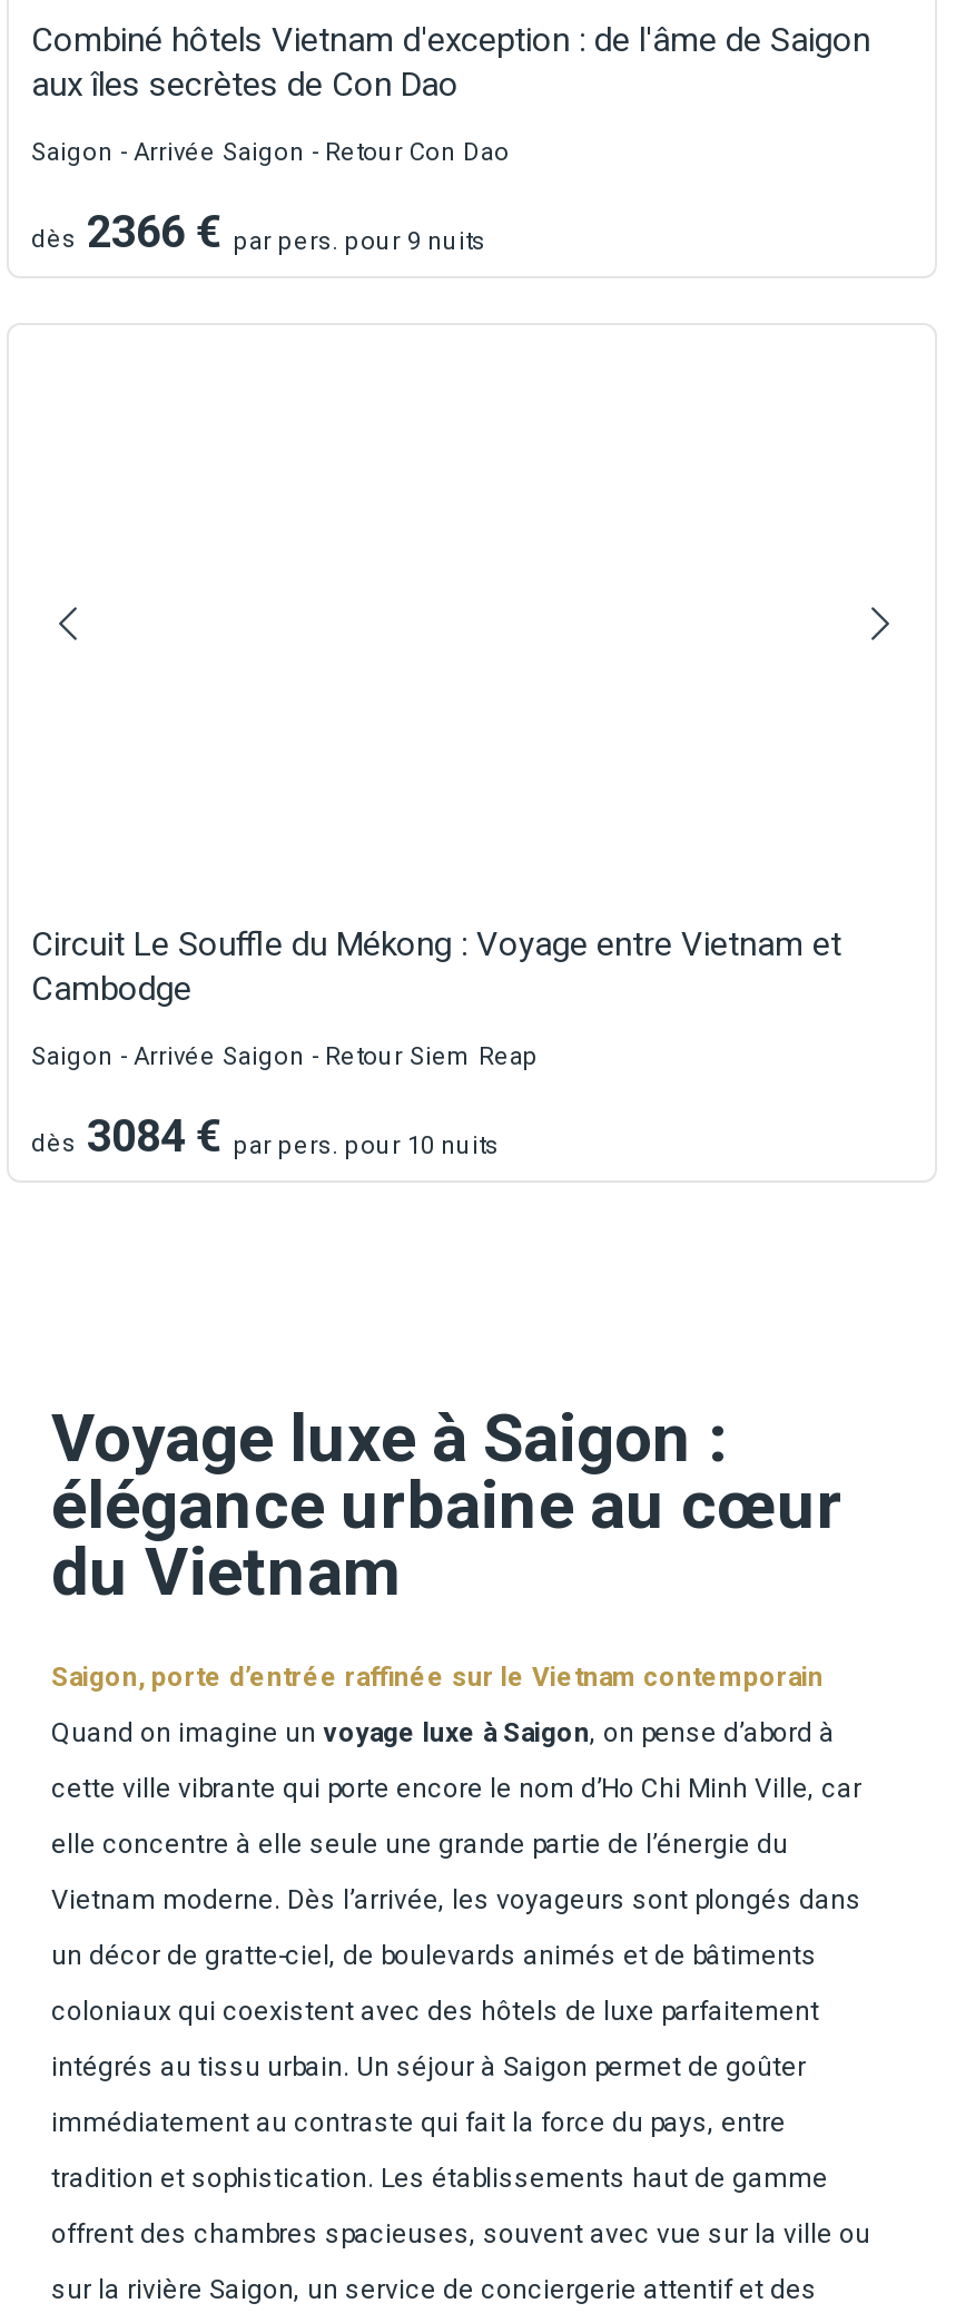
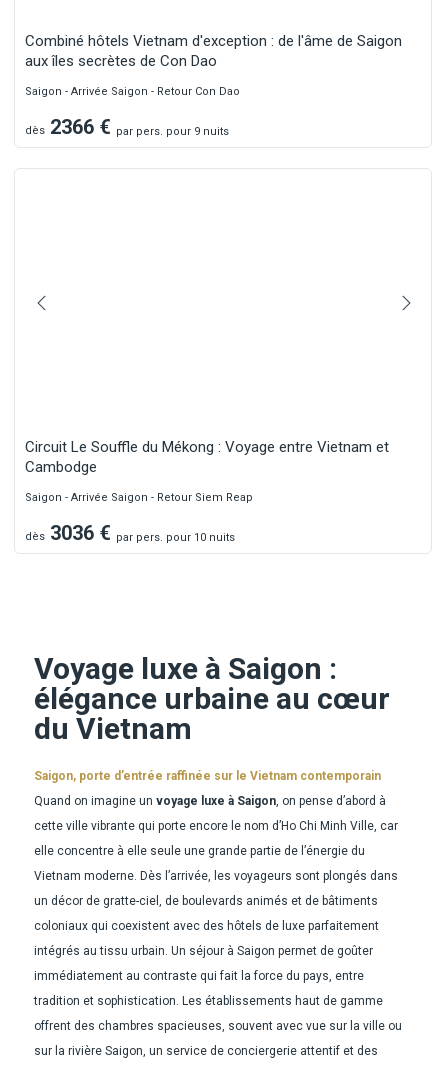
[31,1109,499,1163] dès 3084 € parpers. pour 10 nuits -> [25,521,235,545] dès 3036 € parpers. pour 10 nuits

